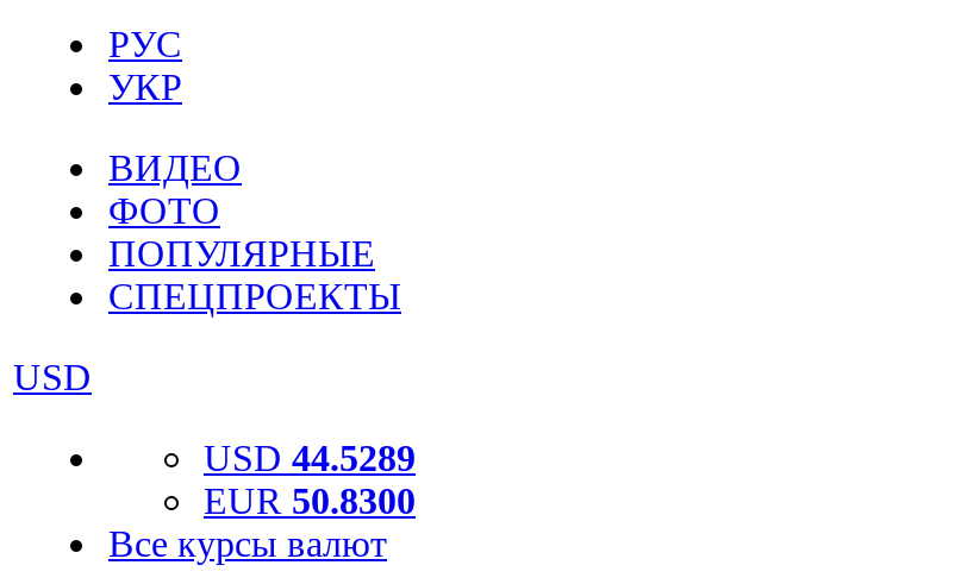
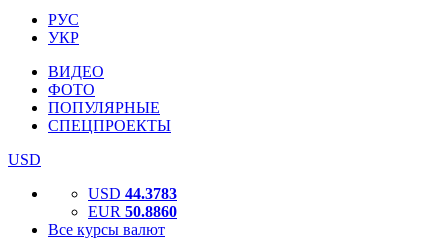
[204,438,416,478] USD 44.5289 -> [88,185,177,202] USD 44.3783
[204,481,416,521] EUR 50.8300 -> [88,203,177,220] EUR 50.8860

